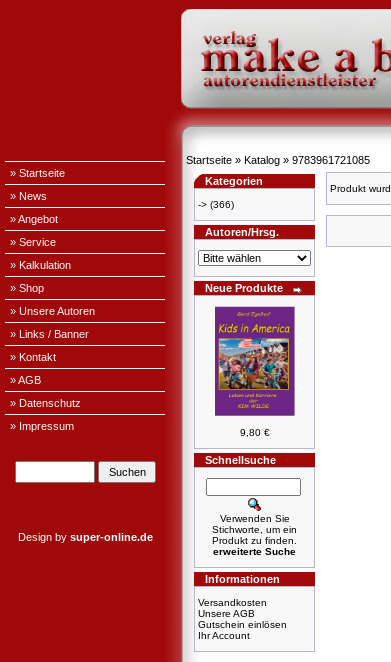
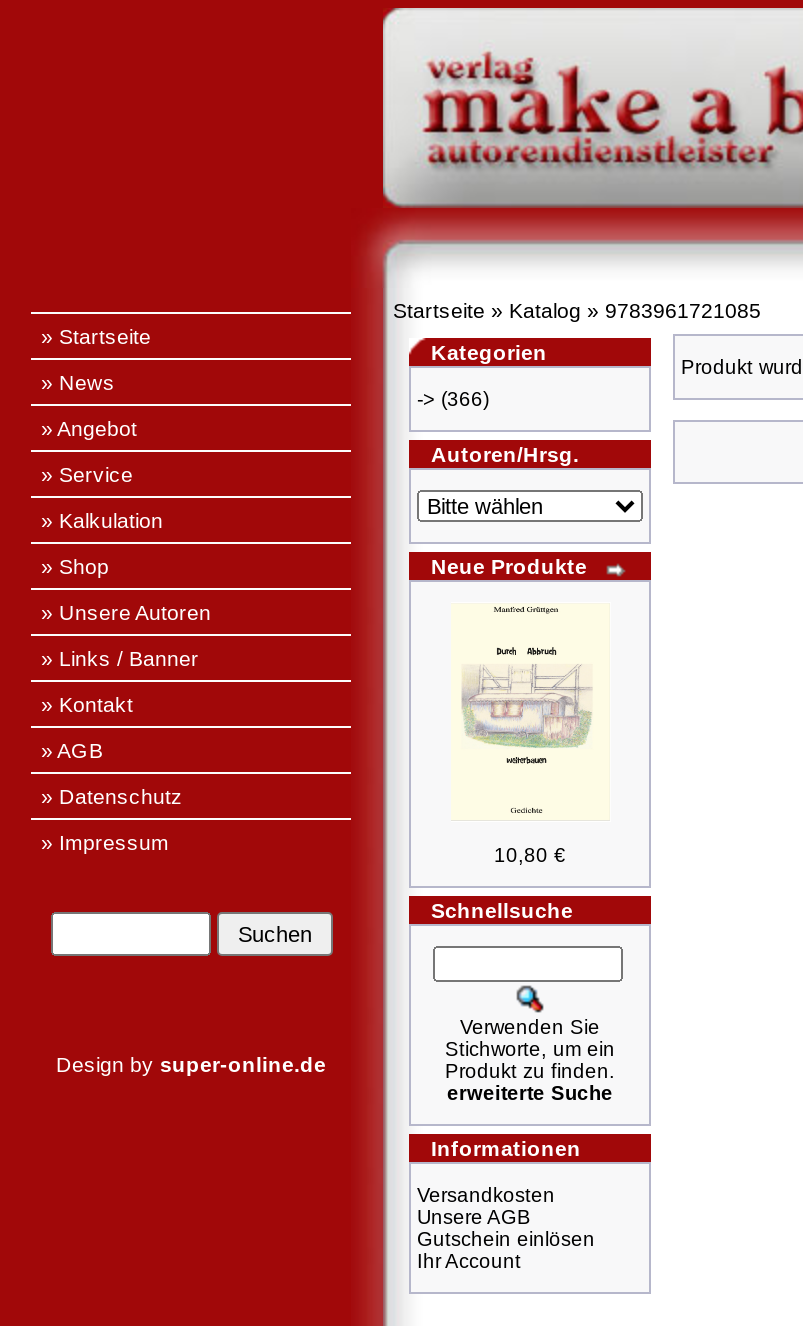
[214,306,296,438] [image] | 9,80 € -> [451,604,611,866] [image] | 10,80 €

